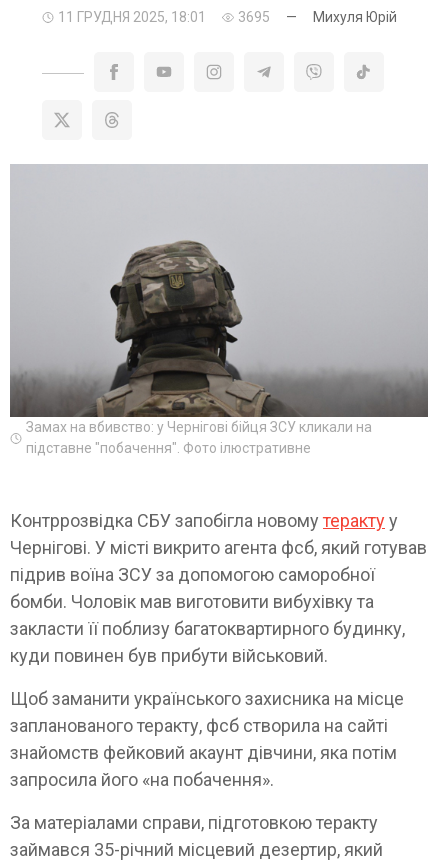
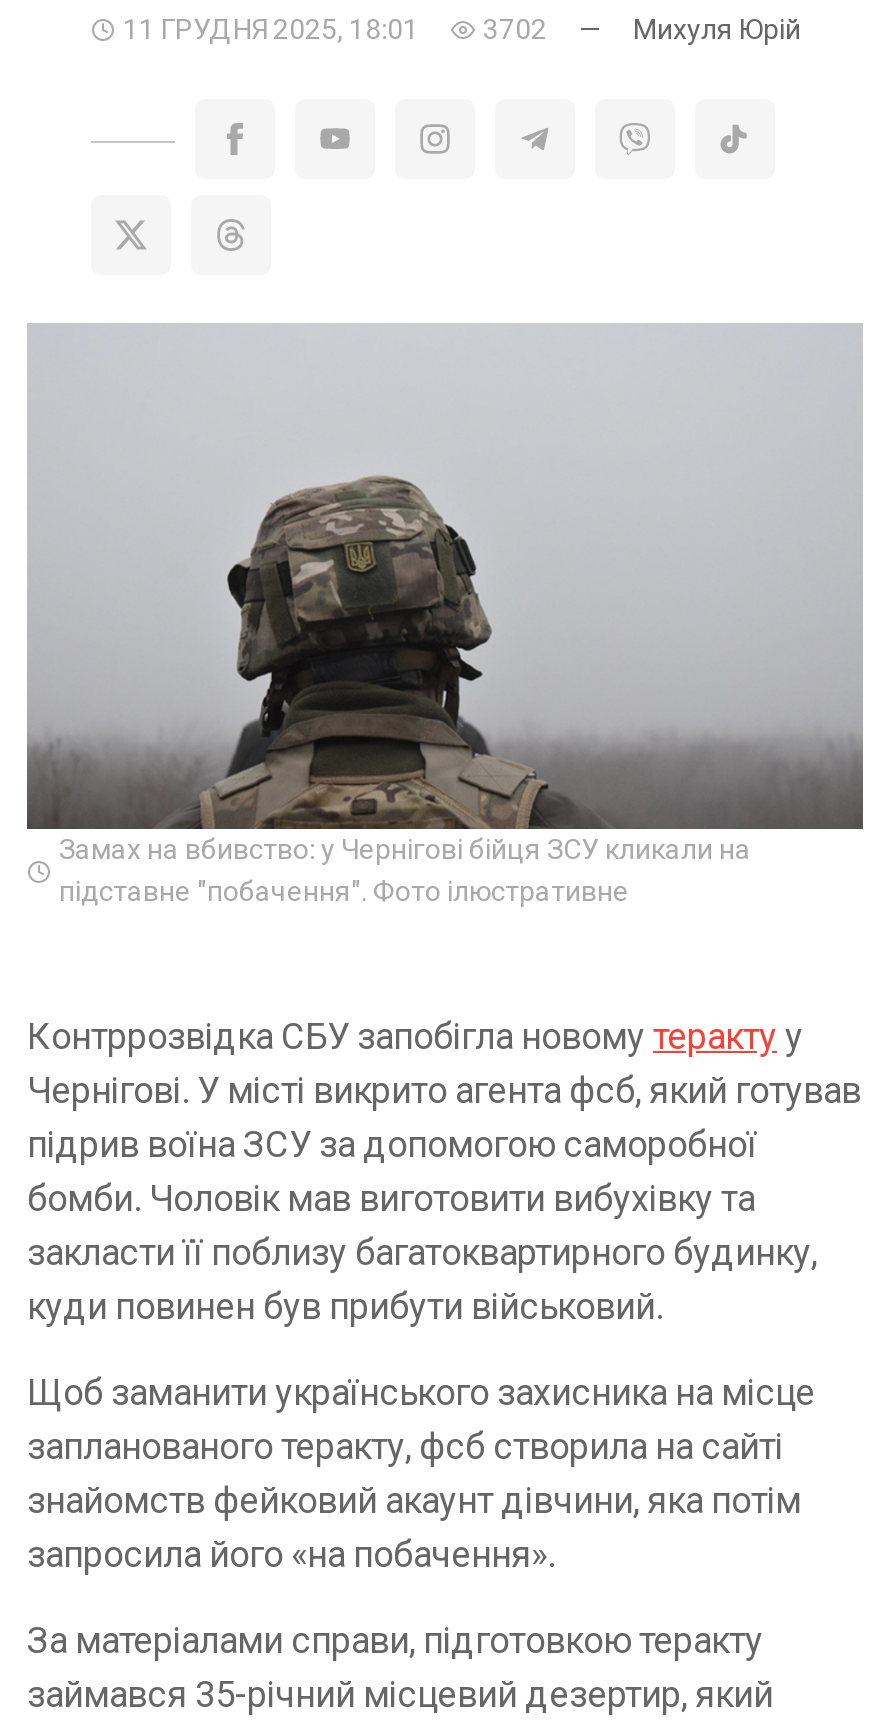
[238,9,270,25] 3695 -> [483,13,547,45] 3702

